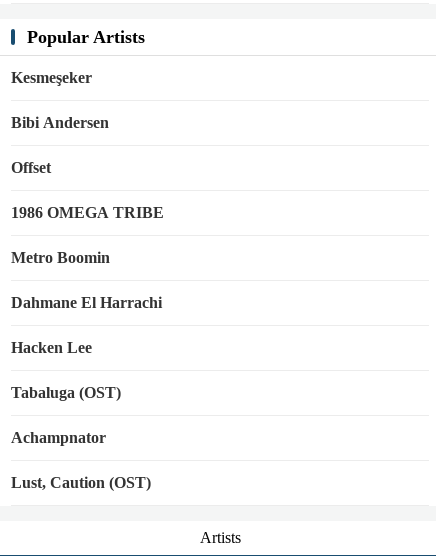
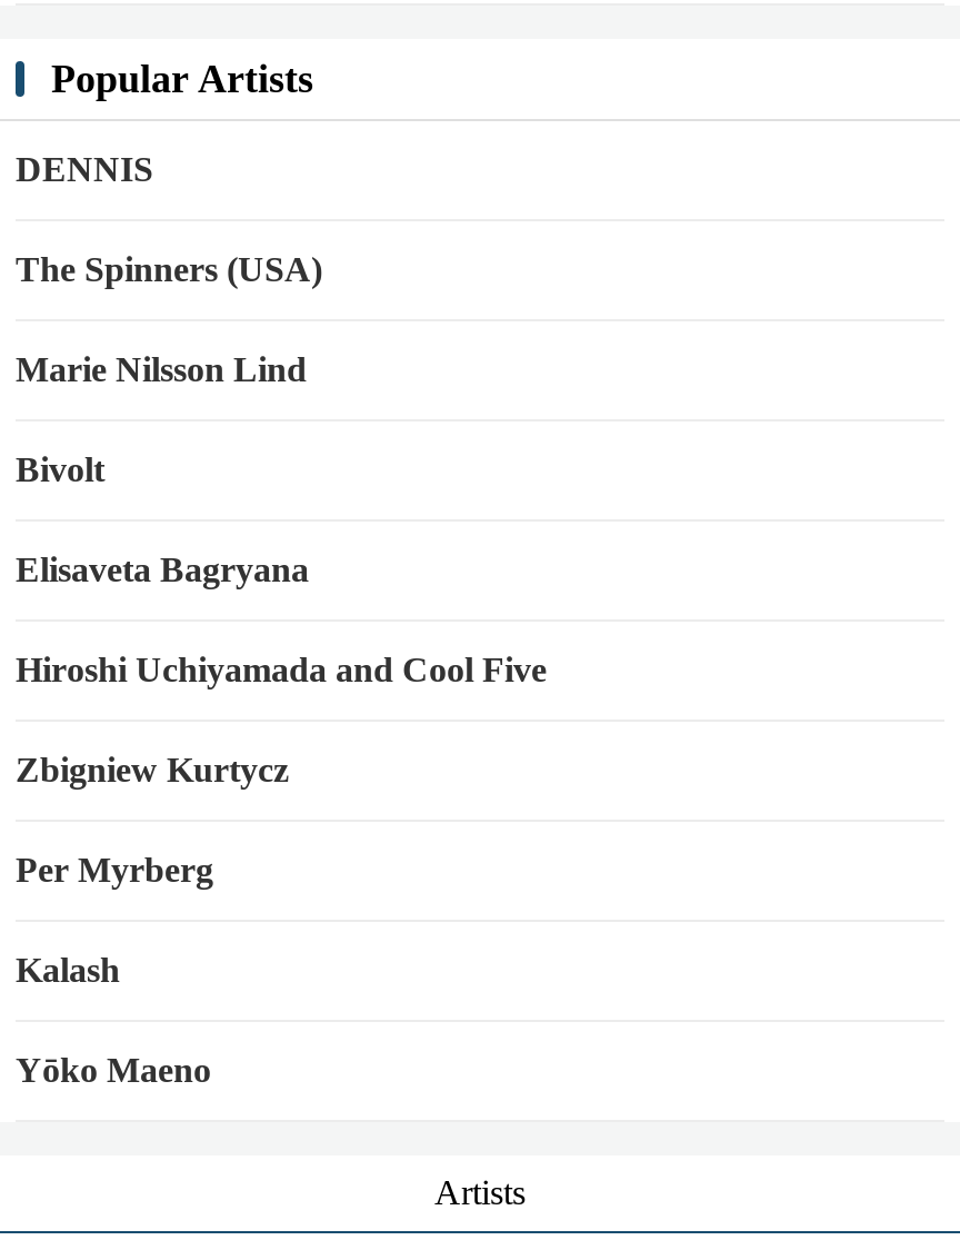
[11,69,92,86] Kesmeşeker -> [16,150,153,188] DENNIS
[11,114,109,131] Bibi Andersen -> [16,250,322,288] The Spinners (USA)
[11,159,51,176] Offset -> [16,350,307,388] Marie Nilsson Lind
[11,204,164,221] 1986 OMEGA TRIBE -> [16,450,104,488] Bivolt
[11,249,110,266] Metro Boomin -> [16,550,309,588] Elisaveta Bagryana
[11,294,162,311] Dahmane El Harrachi -> [16,651,547,688] Hiroshi Uchiyamada and Cool Five
[11,339,92,356] Hacken Lee -> [16,751,289,788] Zbigniew Kurtycz
[11,384,121,401] Tabaluga (OST) -> [16,851,213,889] Per Myrberg
[11,429,106,446] Achampnator -> [16,951,120,989] Kalash
[11,474,151,491] Lust, Caution (OST) -> [16,1051,211,1089] Yōko Maeno

